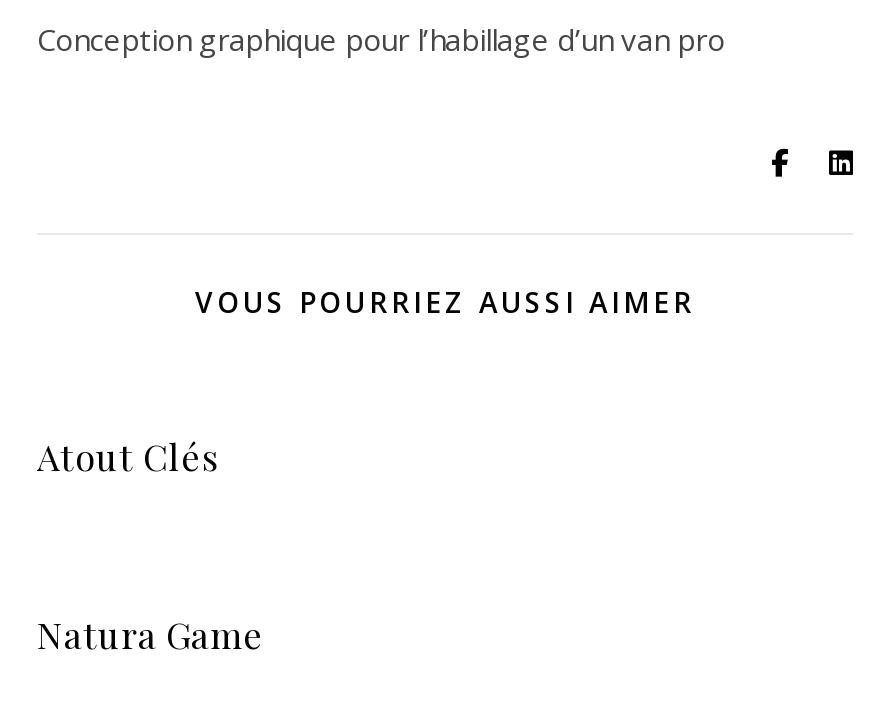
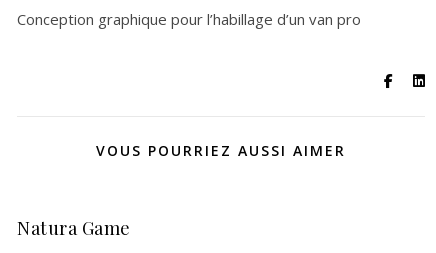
[37,433,219,481] Atout Clés -> none

